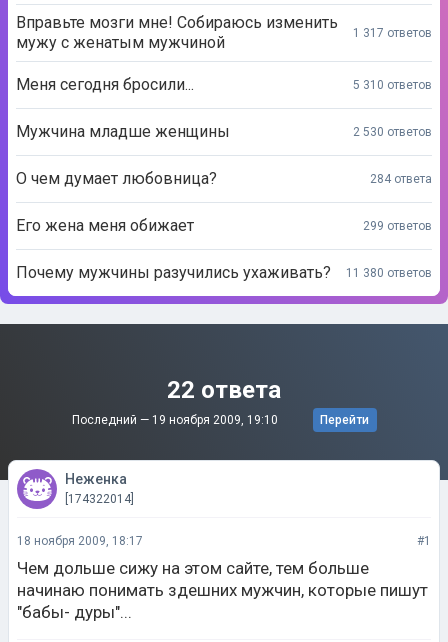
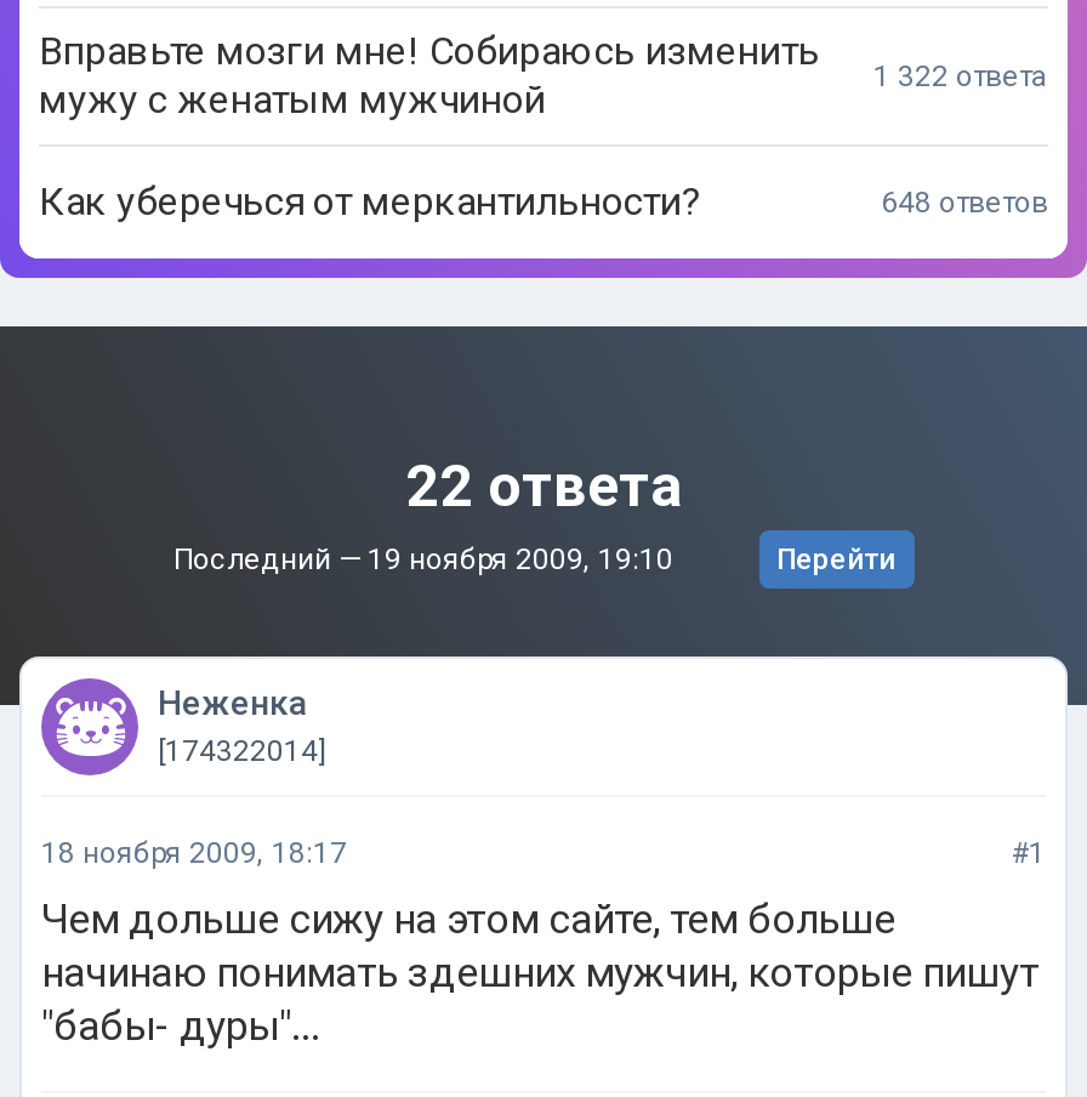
[16,25,432,282] 1 317 ответов | Меня сегодня бросили... | 5 310 ответов | Мужчина младше женщины | 2 530 ответов | О чем думает любовница? | 284 ответа | Его жена меня обижает | 299 ответов | Почему мужчины разучились ухаживать? | 11 380 ответов -> [39,58,1048,224] 1 322 ответа | Как уберечься от меркантильности? | 648 ответов

